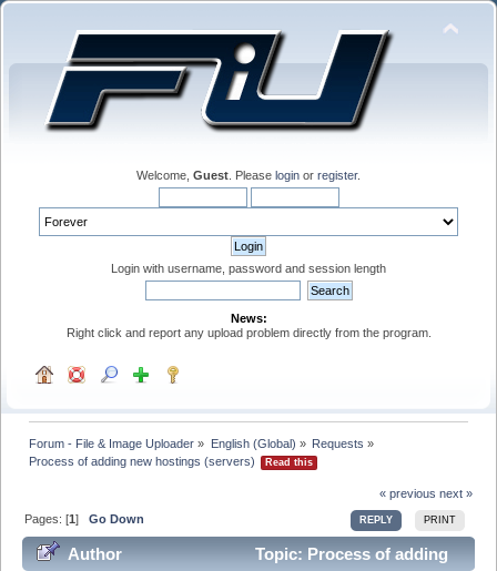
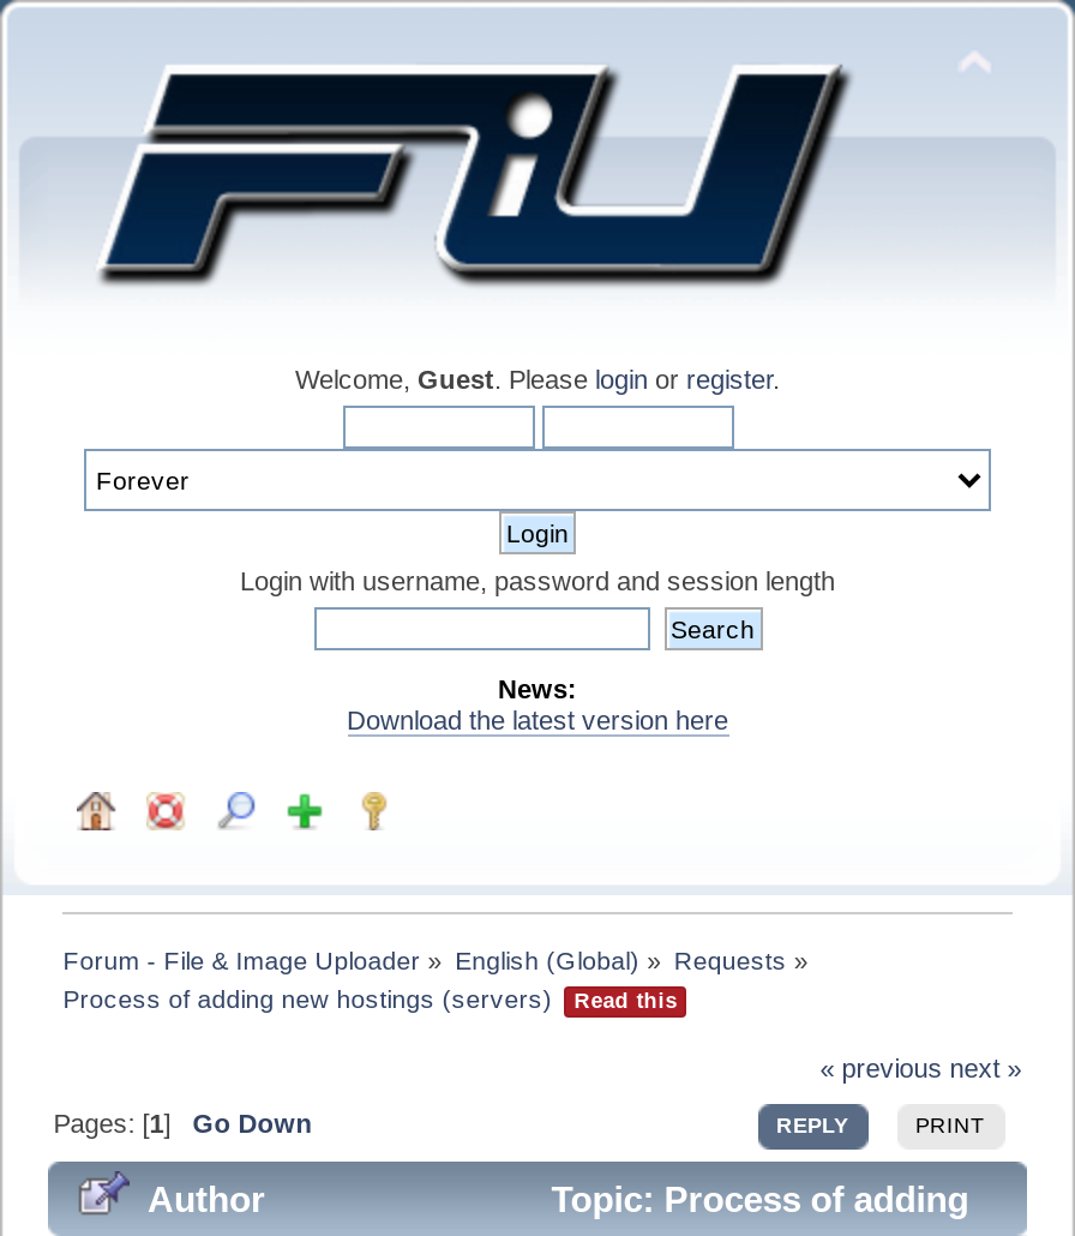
[66,326,431,339] Right click and report any upload problem directly from the program. -> [347,706,728,734] Download the latest version here

